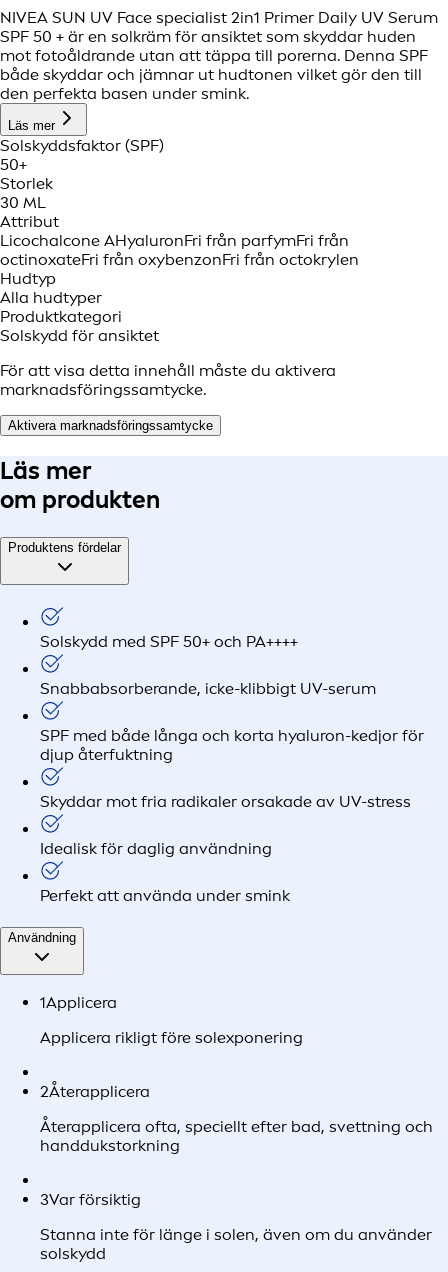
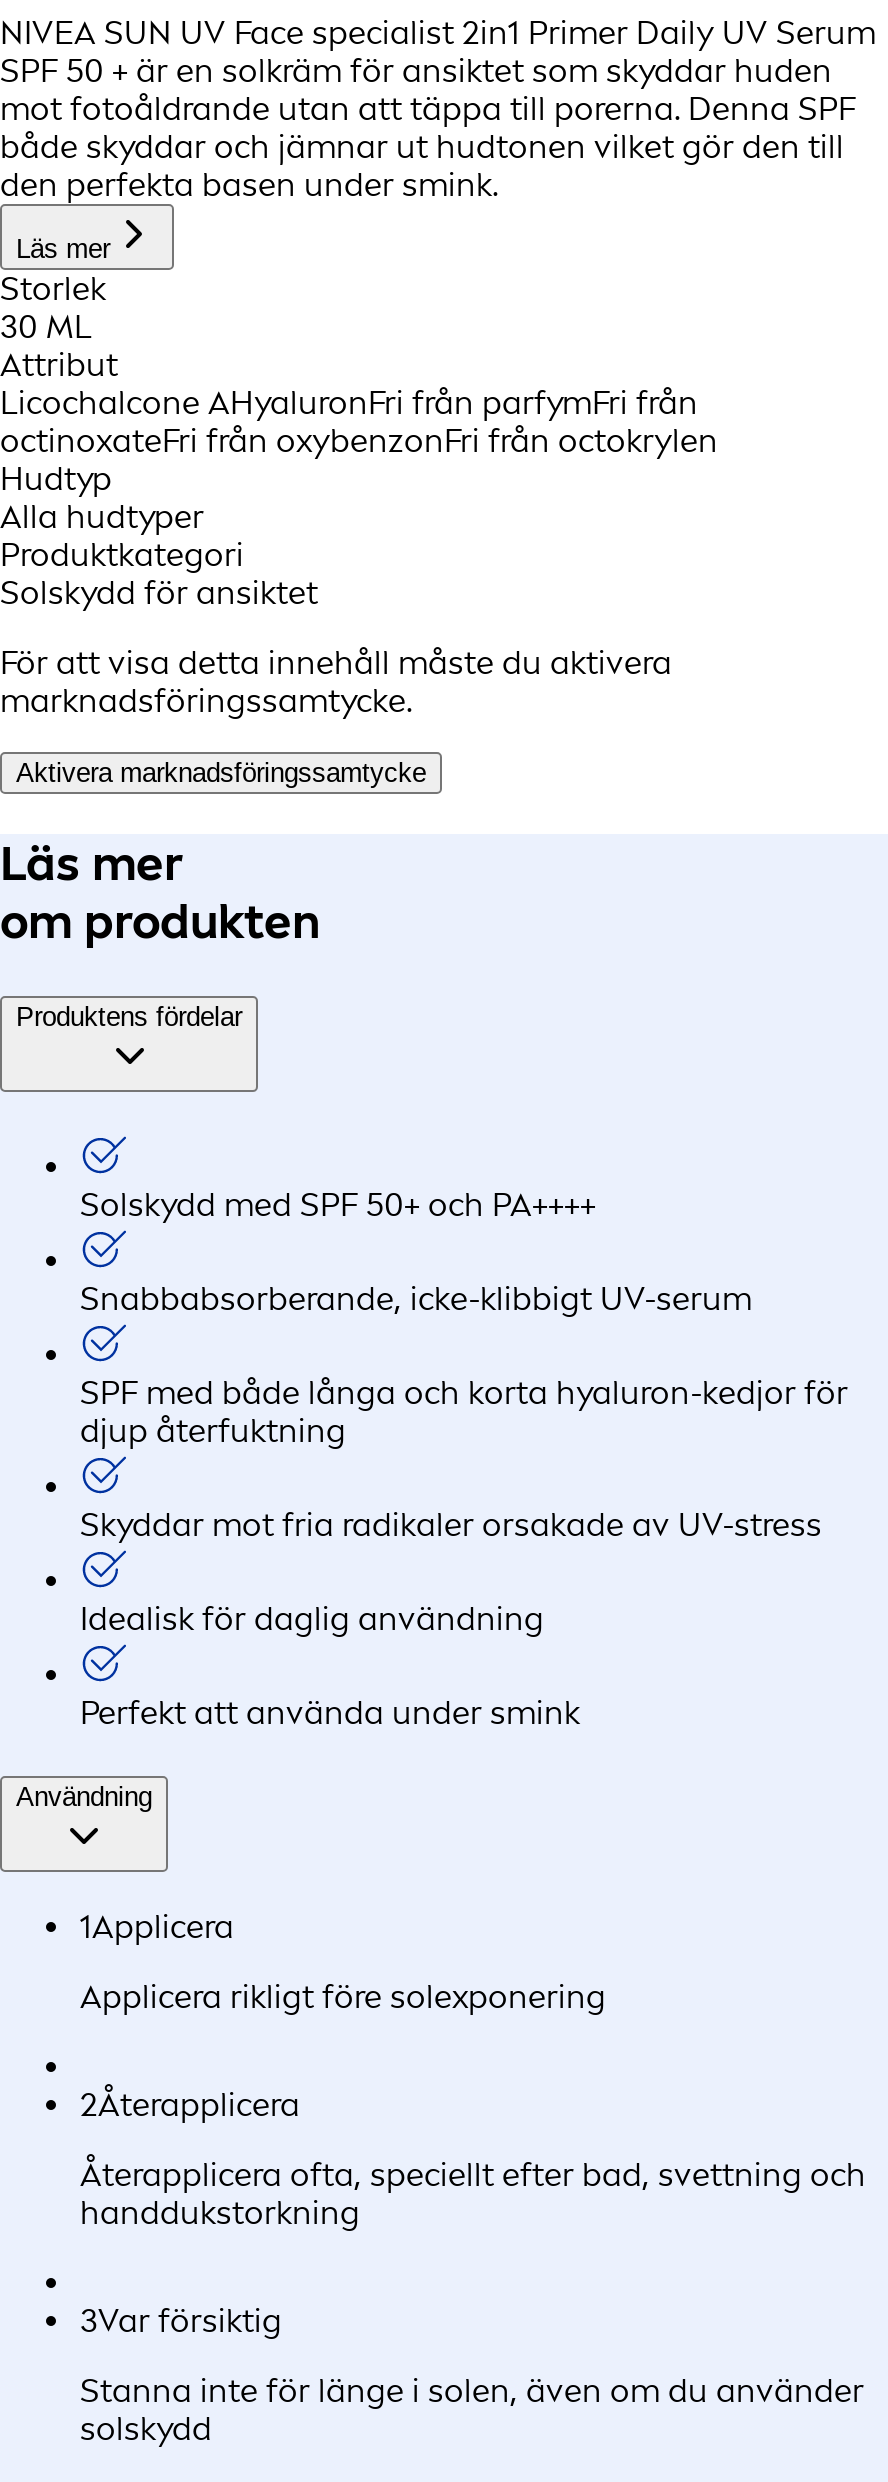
[0,136,164,174] Solskyddsfaktor (SPF) | 50+ -> none

